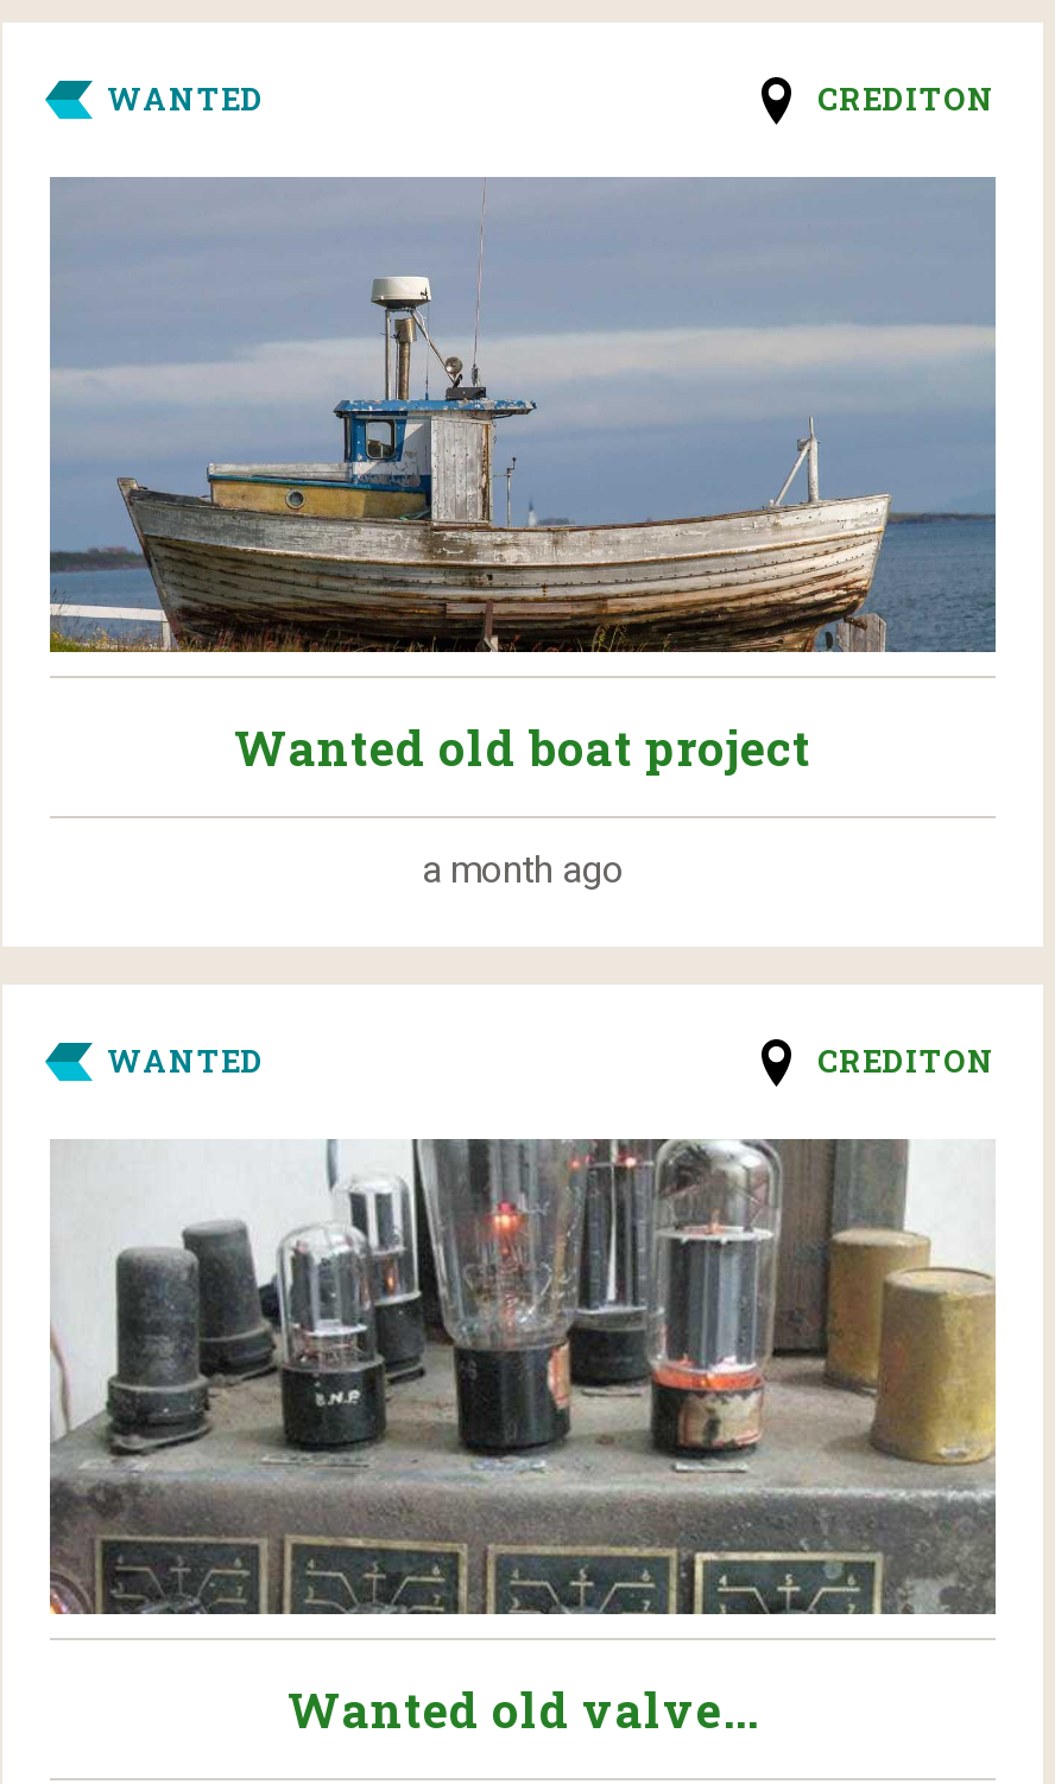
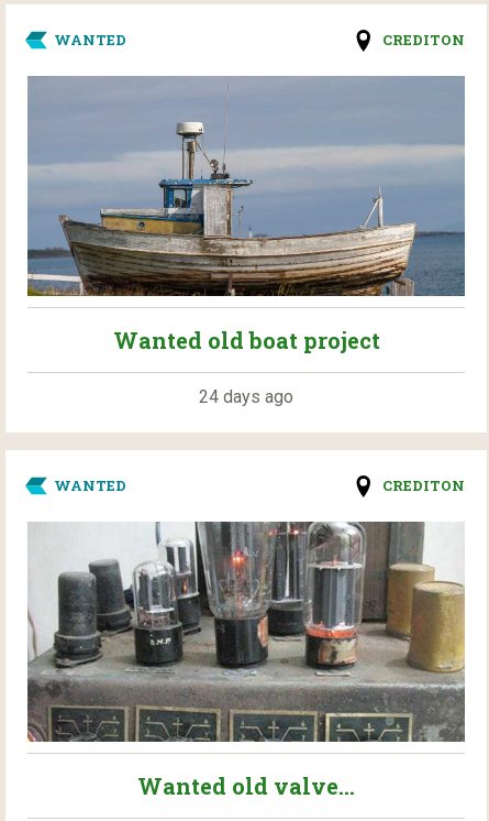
[422,848,624,893] a month ago -> [199,387,293,408] 24 days ago

